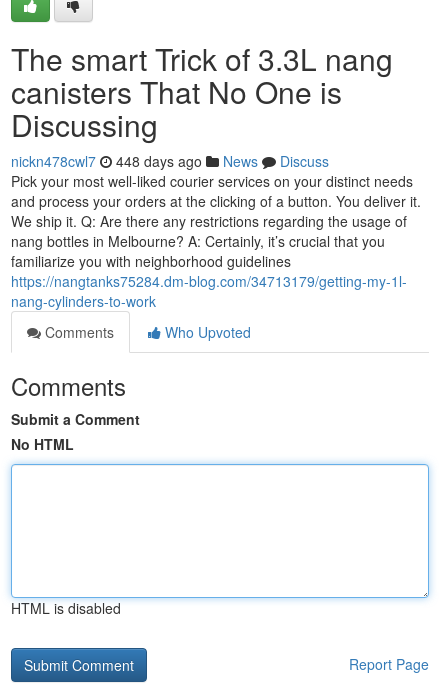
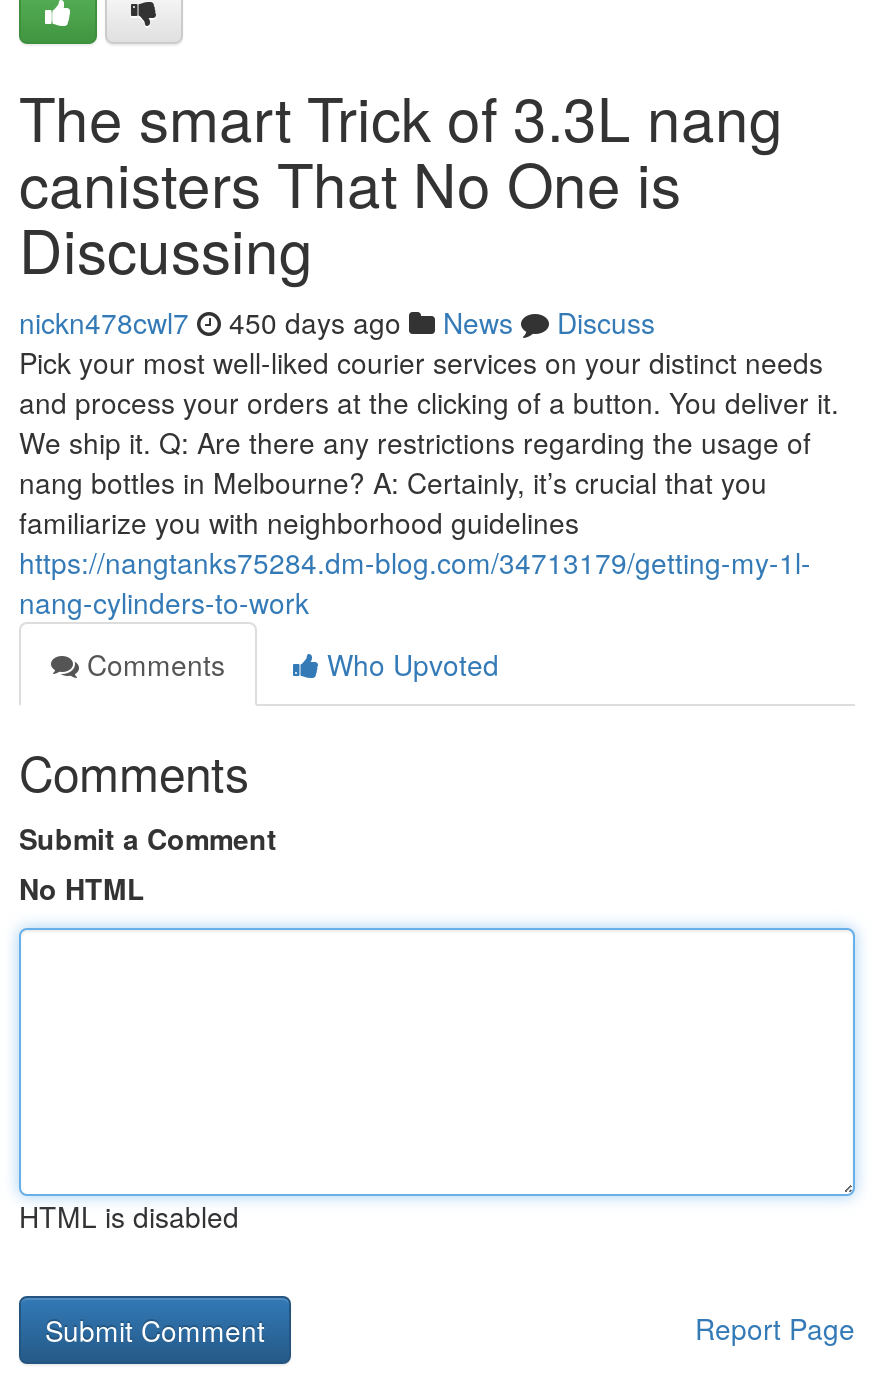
[11,151,329,171] nickn478cwl7 448 days ago News Discuss -> [19,302,655,342] nickn478cwl7 450 days ago News Discuss

